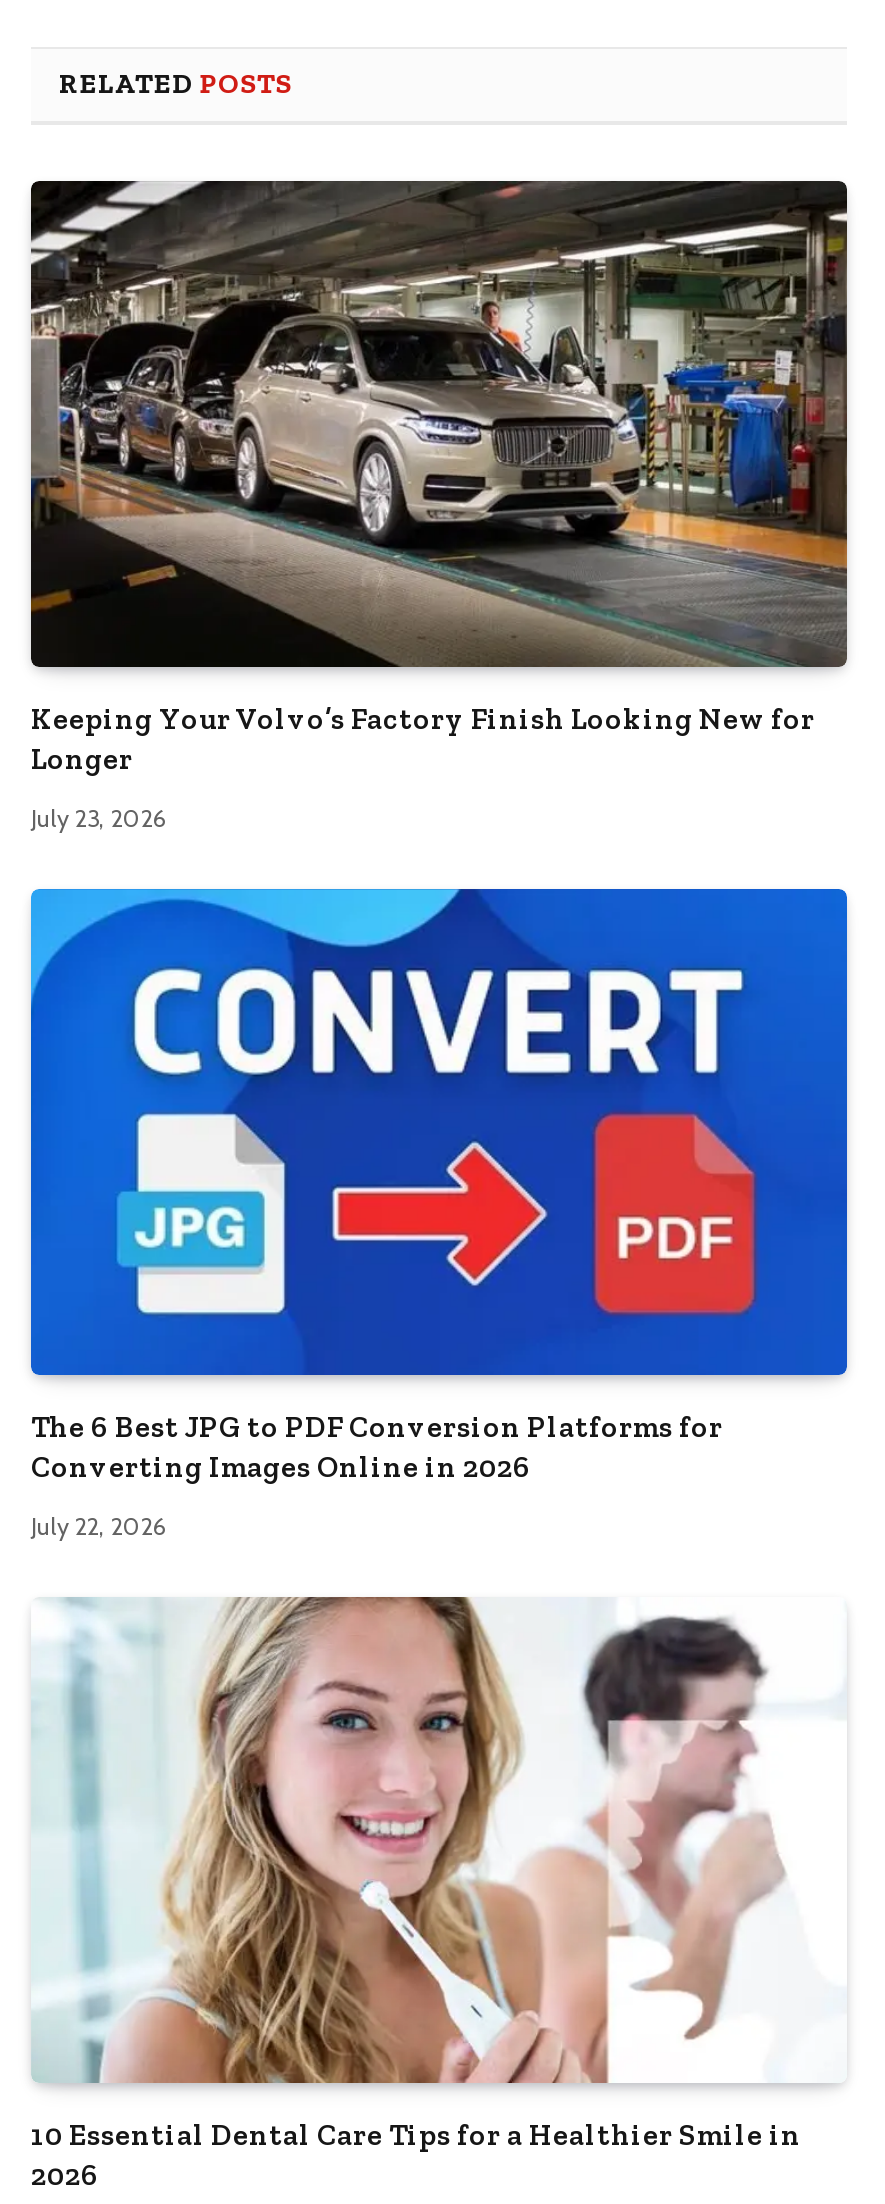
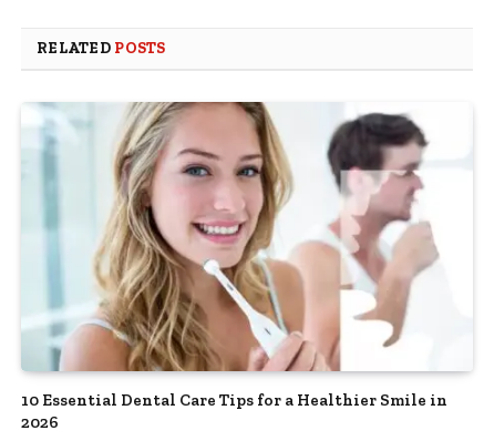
[29,179,849,833] [image] | Keeping Your Volvo’s Factory Finish Looking New for | Longer | July 23, 2026 -> none
[29,887,849,1540] [image] | The 6 Best JPG to PDF Conversion Platforms for | Converting Images Online in 2026 | July 22, 2026 -> none

